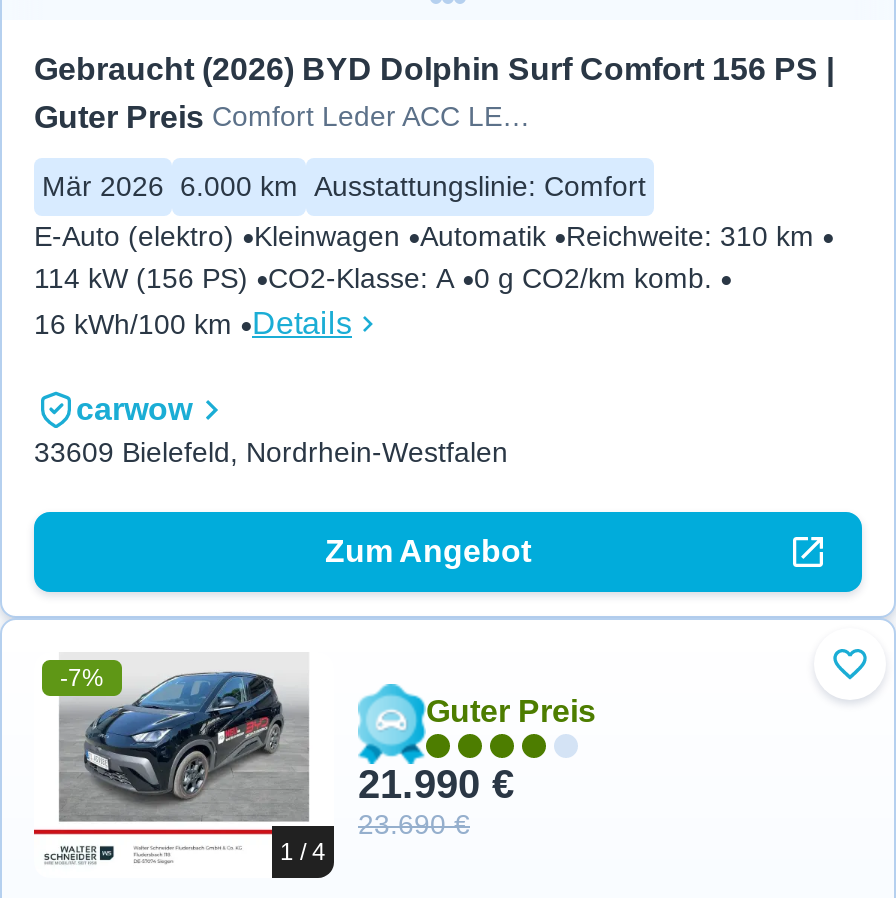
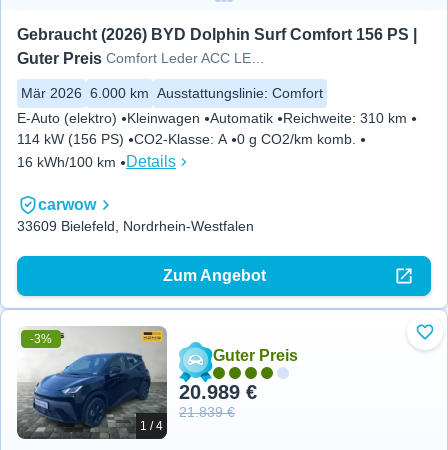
[34,654,332,878] [image] | -7% -> [16,326,167,440] [image] | -3%
[358,762,514,806] 21.990 € -> [179,381,257,403] 20.989 €
[358,808,470,840] 23.690 € -> [179,404,235,420] 21.839 €

